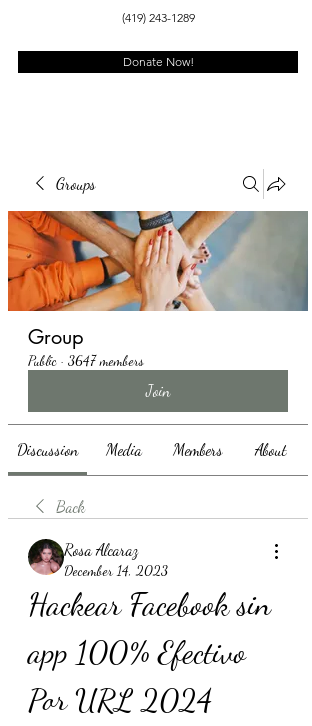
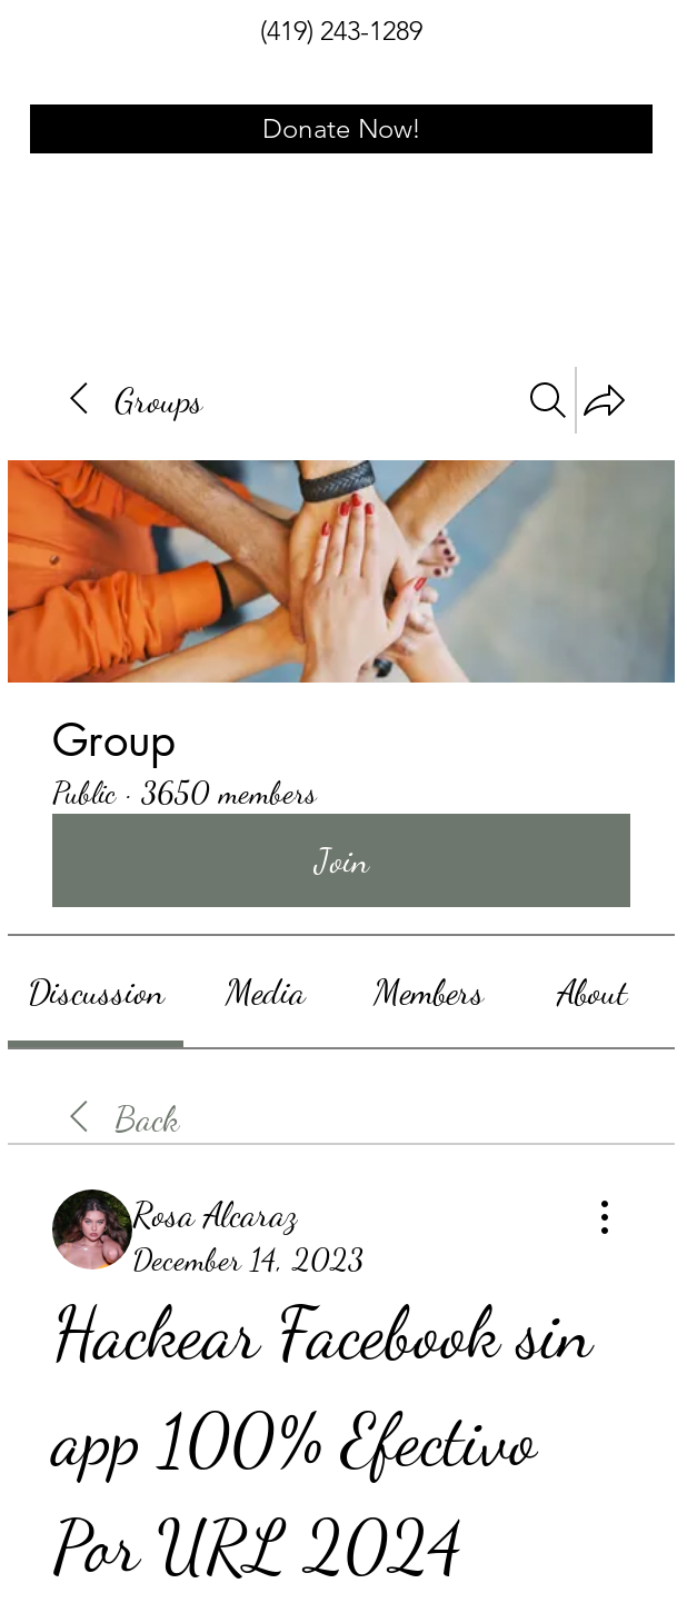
[28,352,144,369] Public · 3647 members -> [52,774,317,812] Public · 3650 members

